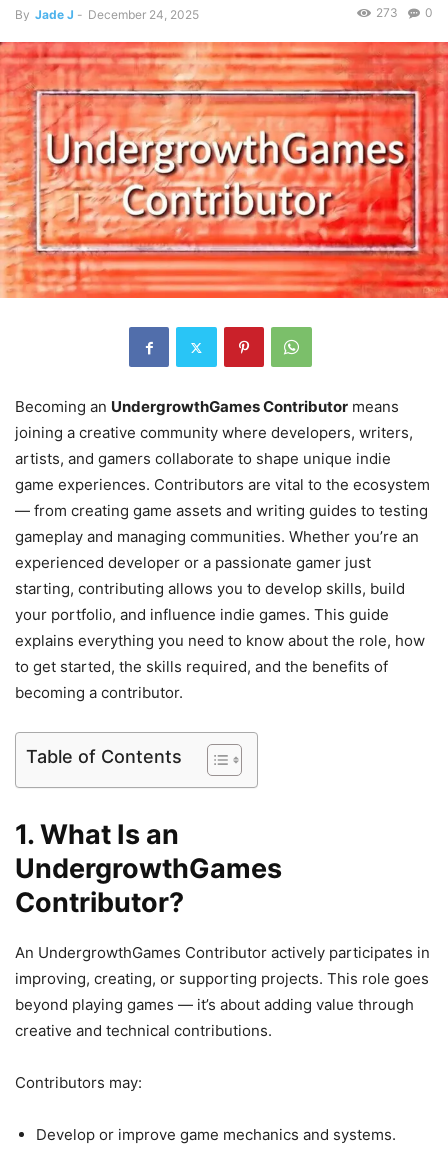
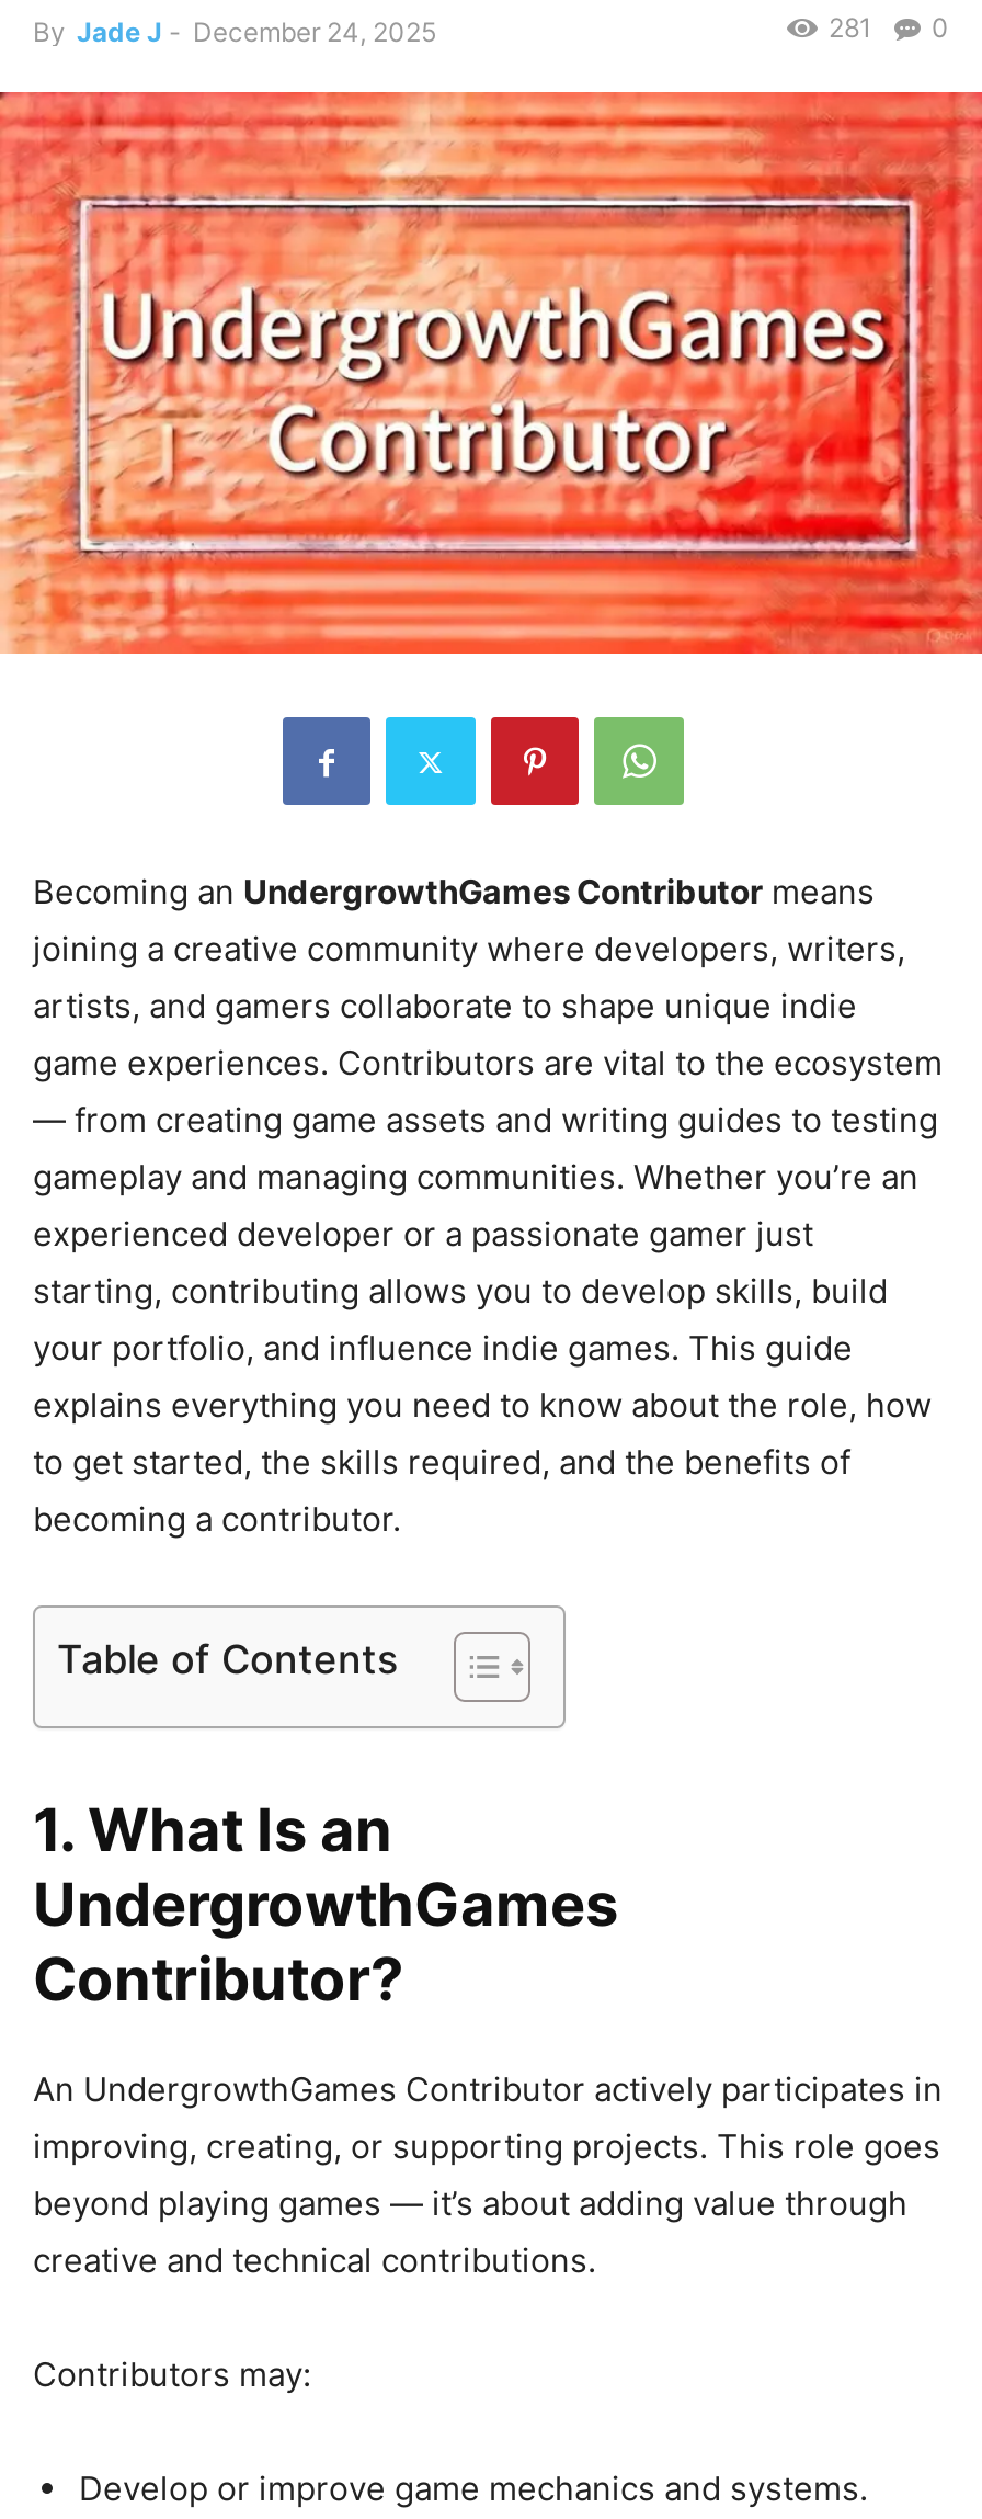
[376,5,433,20] 273 0 -> [829,11,949,44] 281 0

